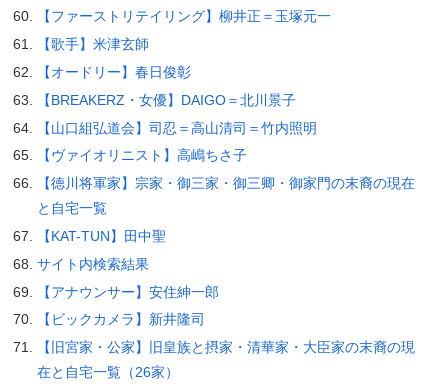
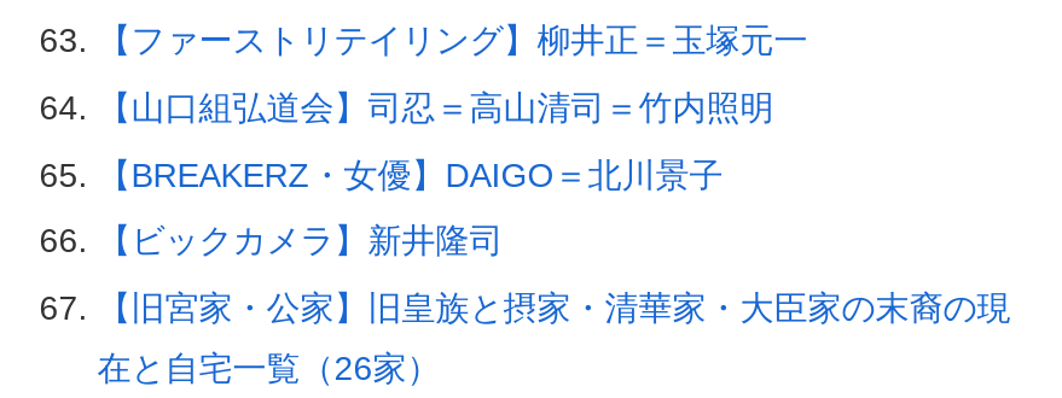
[37,36,191,80] 【歌手】米津玄師 | 【オードリー】春日俊彰 -> none
moved [37,120,317,136] -> [97,87,774,126]: 【山口組弘道会】司忍＝高山清司＝竹内照明
[37,147,415,300] 【ヴァイオリニスト】高嶋ちさ子 | 【徳川将軍家】宗家・御三家・御三卿・御家門の末裔の現在 | と自宅一覧 | 【KAT-TUN】田中聖 | サイト内検索結果 | 【アナウンサー】安住紳一郎 -> none

